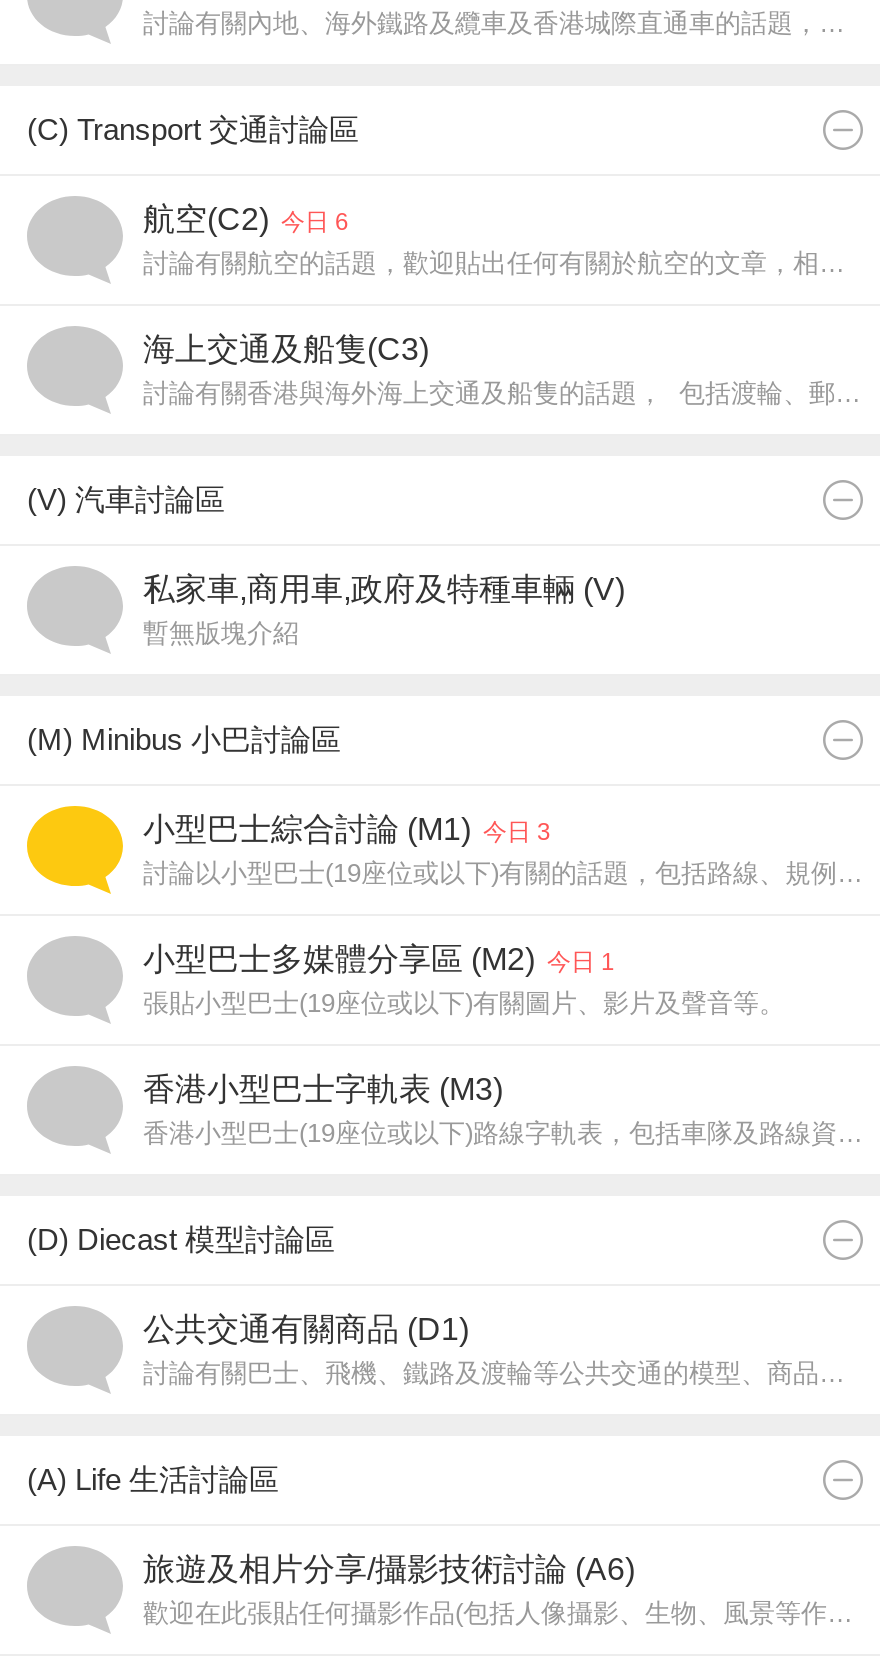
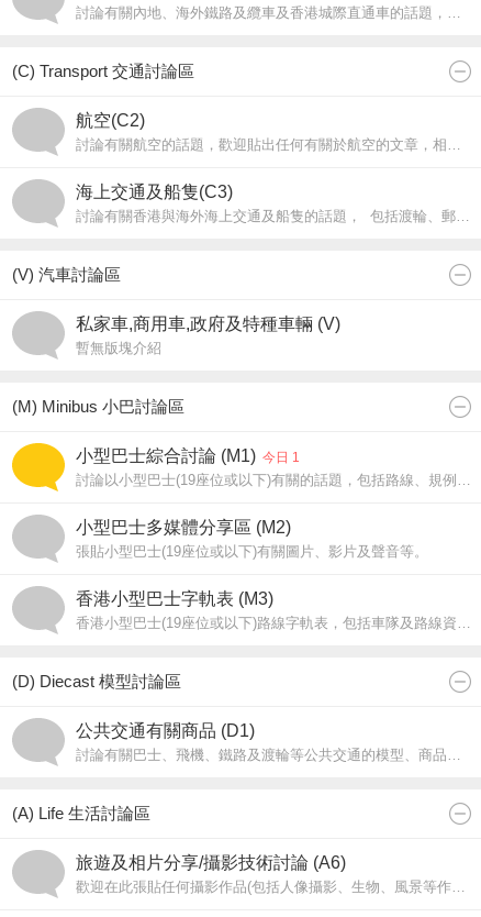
[143,202,349,236] 航空(C2) 今日 6 -> [76,111,145,130] 航空(C2)
[143,812,551,846] 小型巴士綜合討論 (M1) 今日 3 -> [76,446,300,465] 小型巴士綜合討論 (M1) 今日 1
[143,942,615,976] 小型巴士多媒體分享區 (M2) 今日 1 -> [76,518,291,537] 小型巴士多媒體分享區 (M2)

